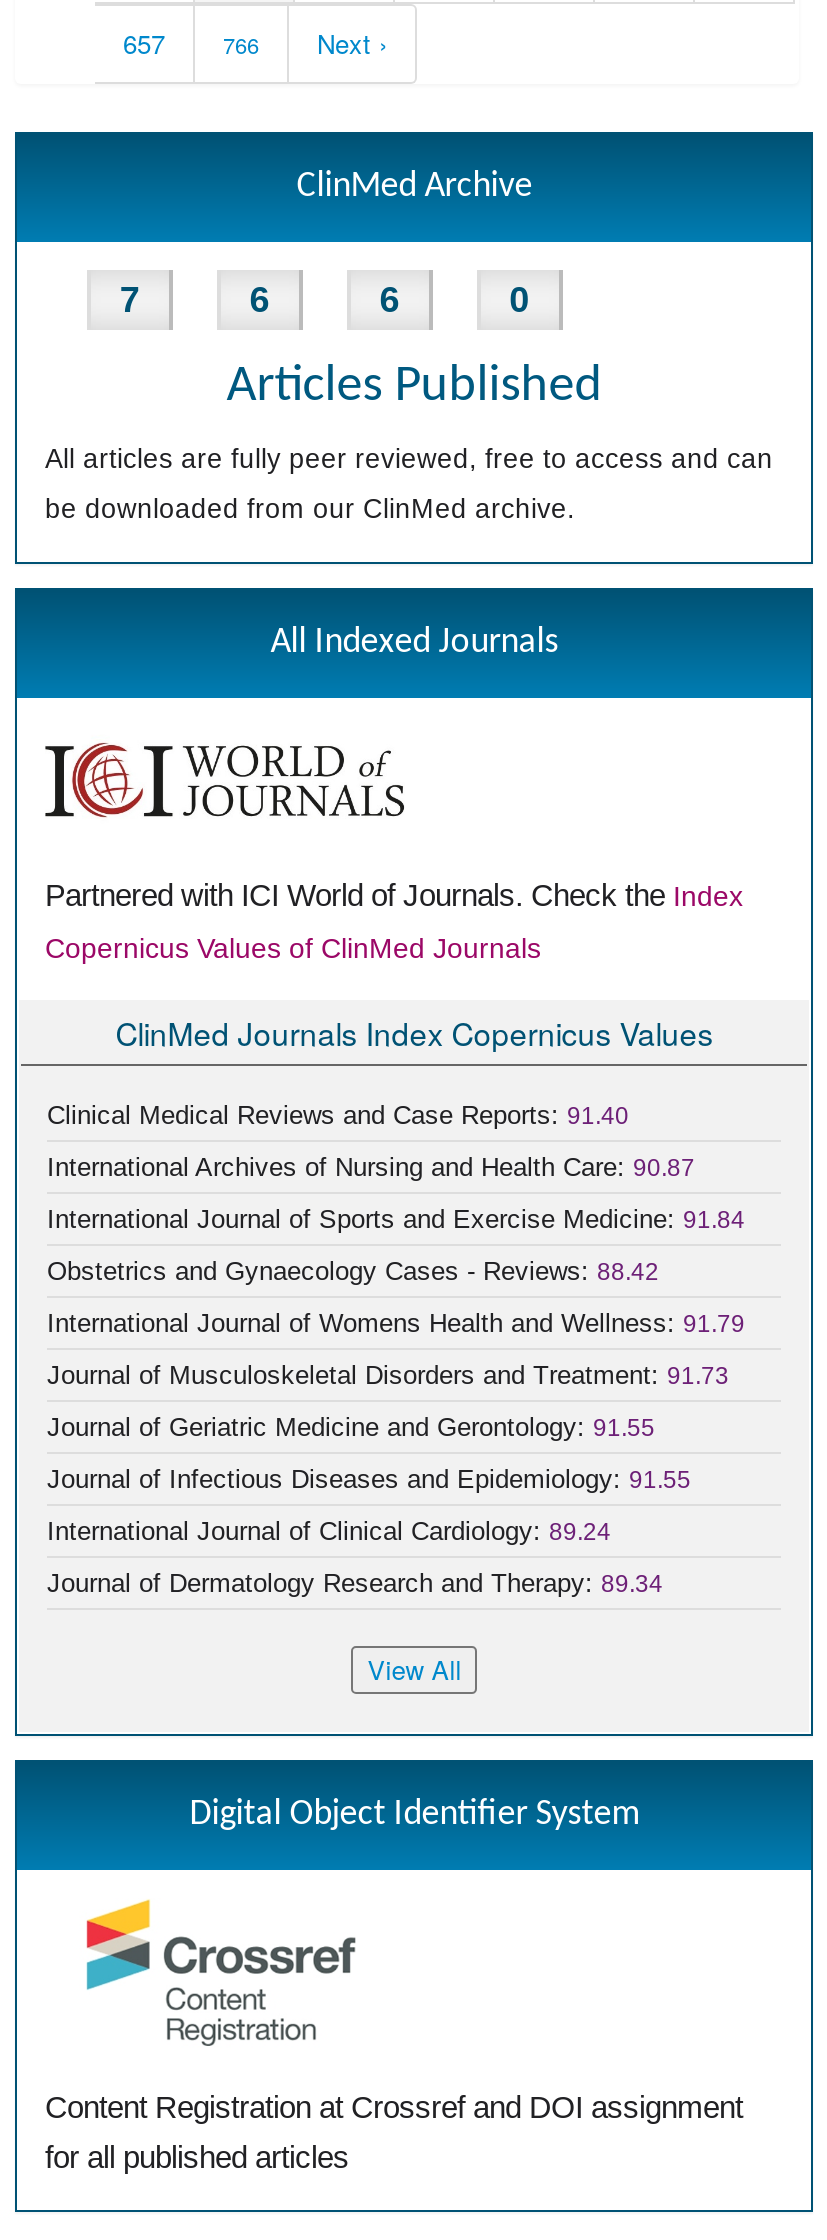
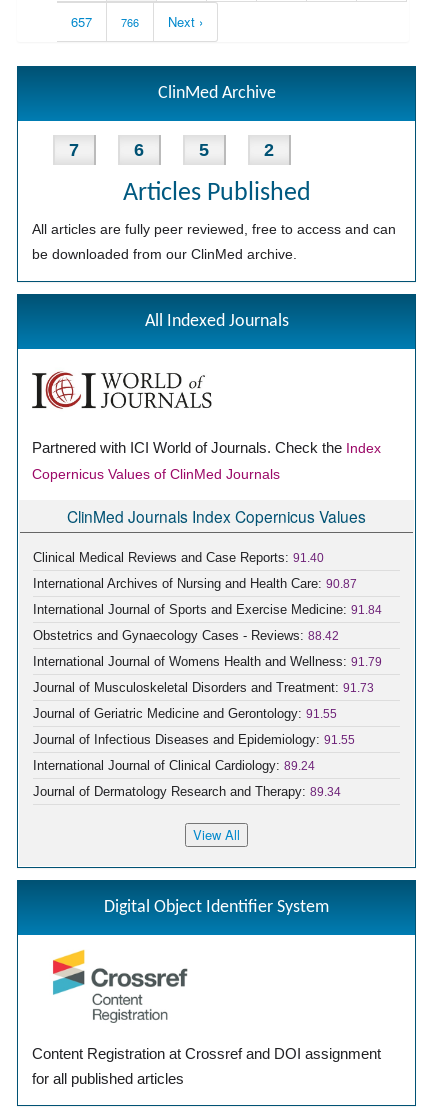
[379,280,399,320] 6 -> [199,140,209,160] 5
[509,280,529,320] 0 -> [264,140,274,160] 2

